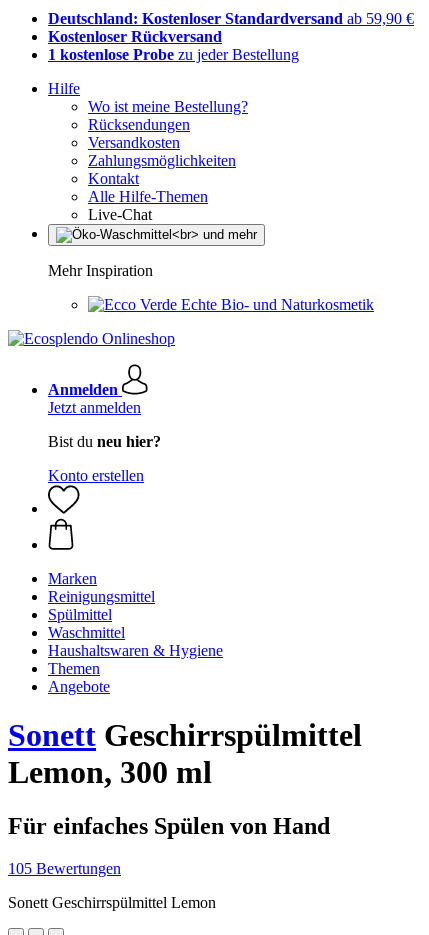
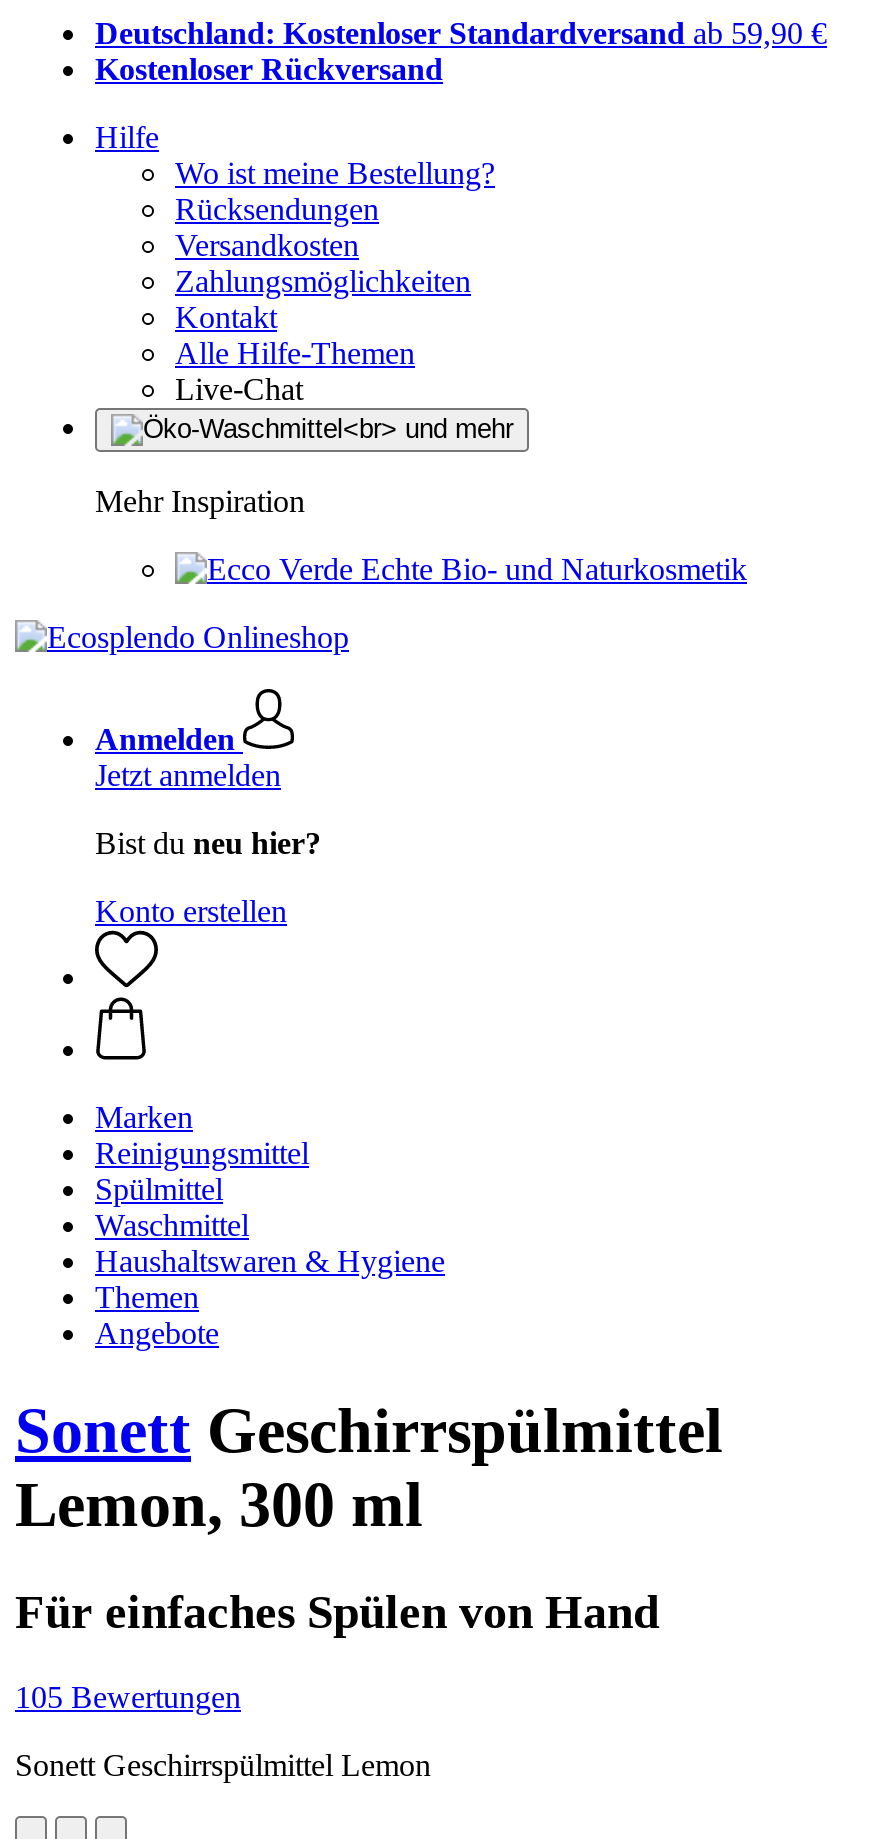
[48,46,299,63] 1 kostenlose Probe zu jeder Bestellung -> none

